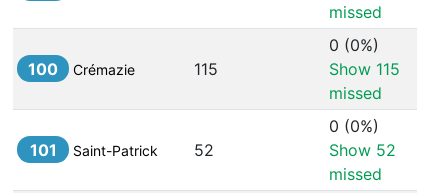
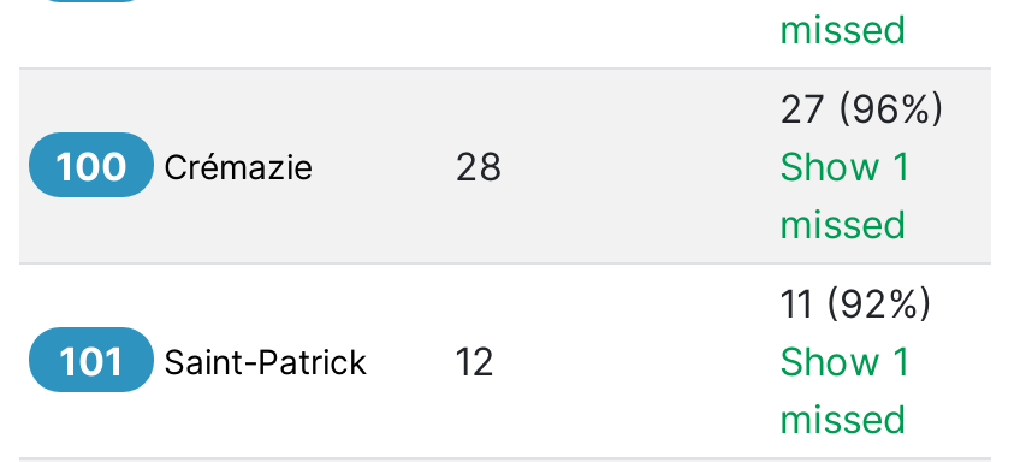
[329,35,384,55] 0 (0% ) -> [779,84,957,132] 27 (96% )
[194,59,218,79] 115 -> [455,142,503,190] 28
[329,59,400,79] Show 115 -> [779,142,909,190] Show 1
[329,116,384,136] 0 (0% ) -> [779,279,945,327] 11 (92% )
[194,140,214,160] 52 -> [455,337,496,385] 12
[329,140,396,160] Show 52 -> [779,337,909,385] Show 1

